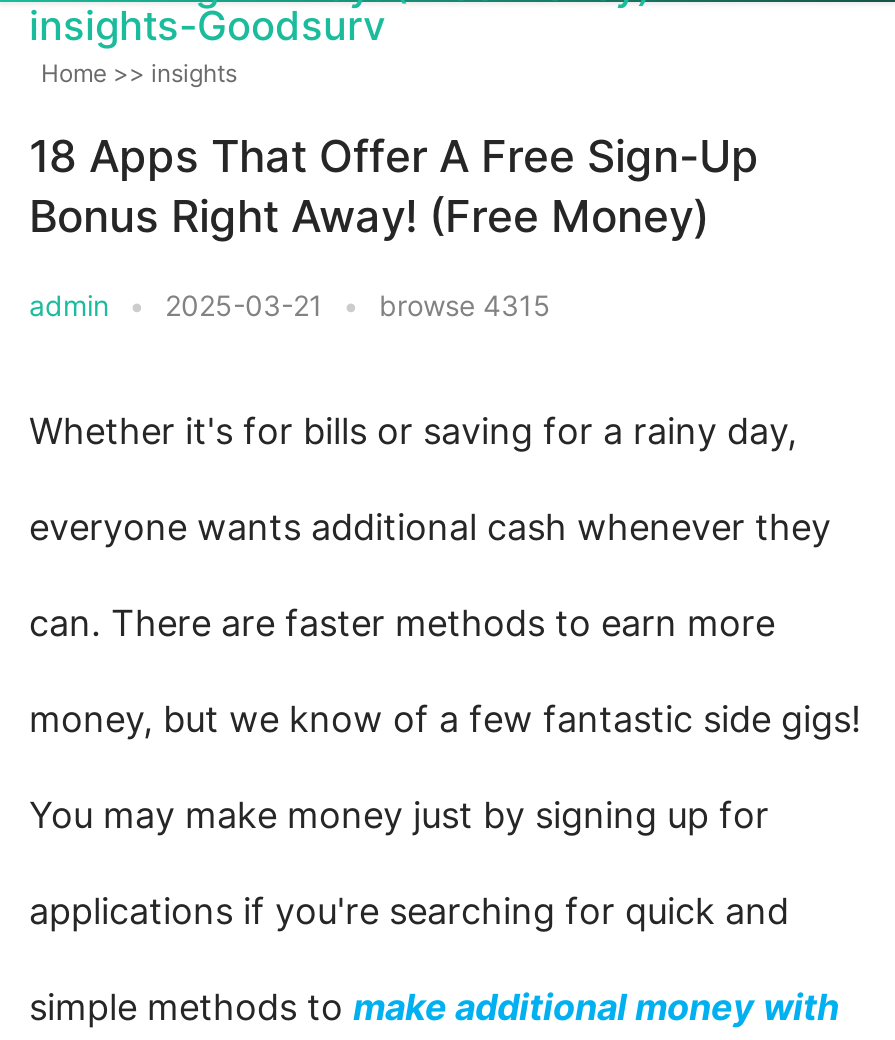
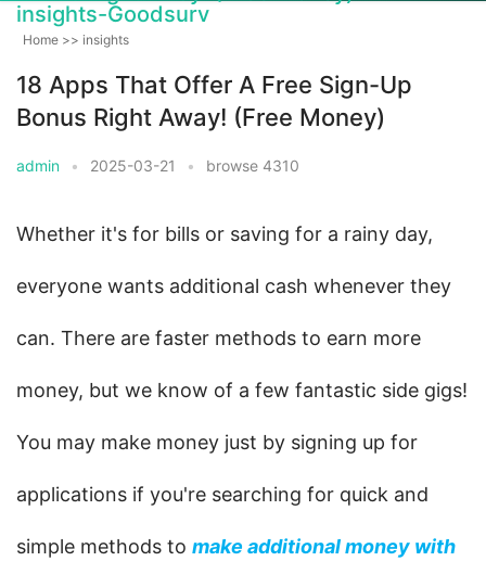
[29,288,551,322] admin • 2025-03-21 • browse 4315 -> [16,156,299,175] admin • 2025-03-21 • browse 4310

